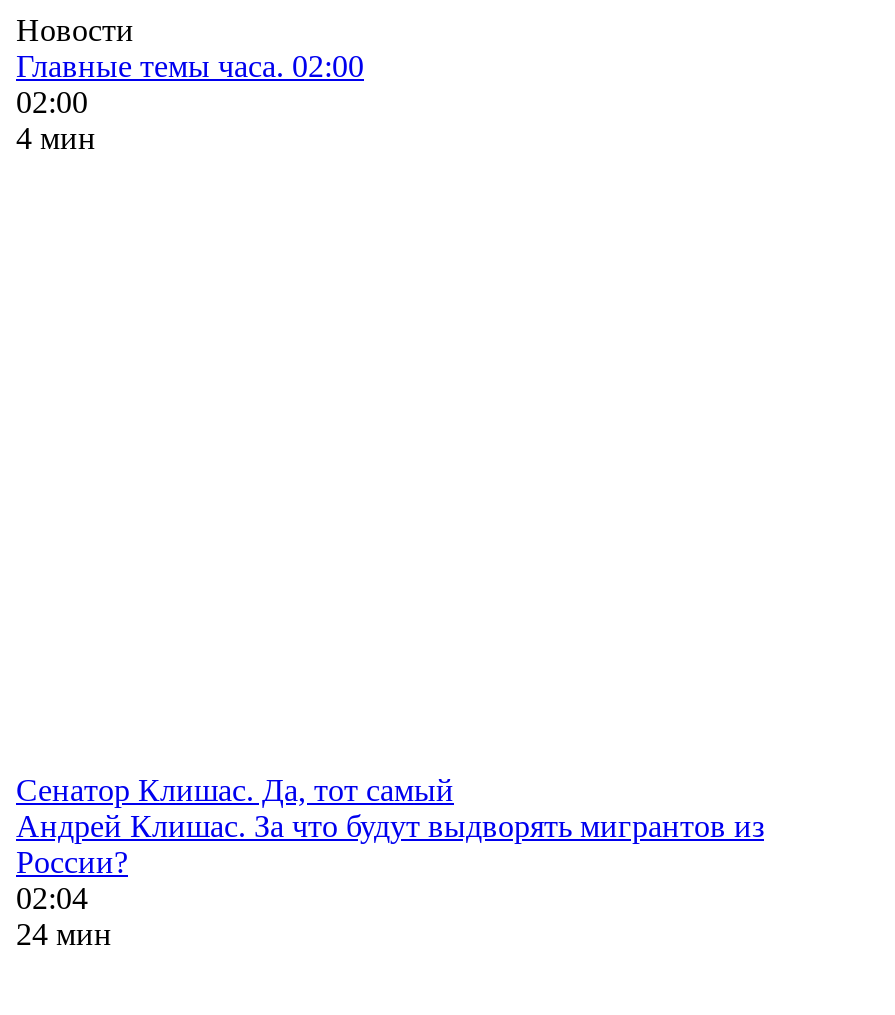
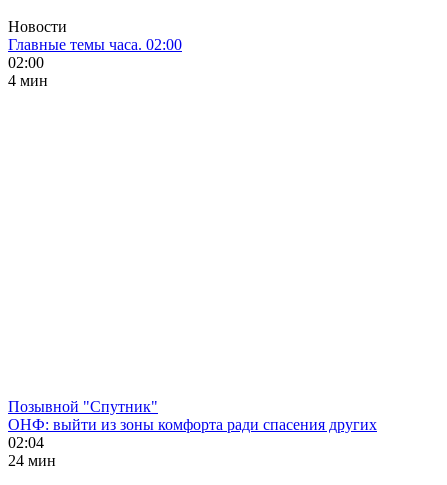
[16,773,764,879] Сенатор Клишас. Да, тот самый | Андрей Клишас. За что будут выдворять мигрантов из | России? -> [8,398,377,433] Позывной "Спутник" | ОНФ: выйти из зоны комфорта ради спасения других

